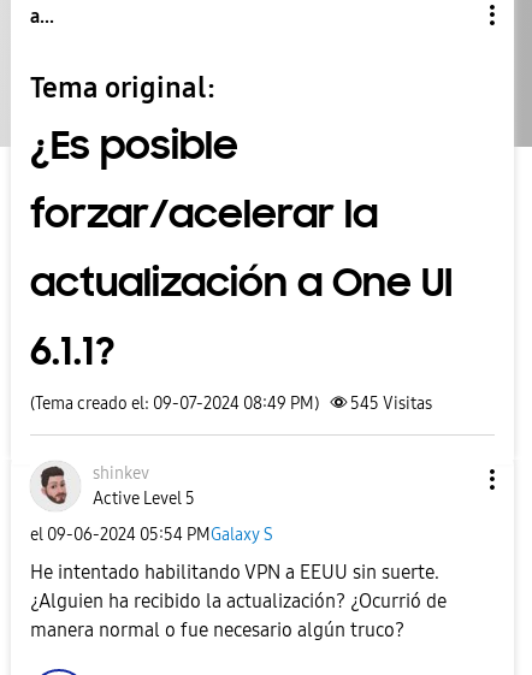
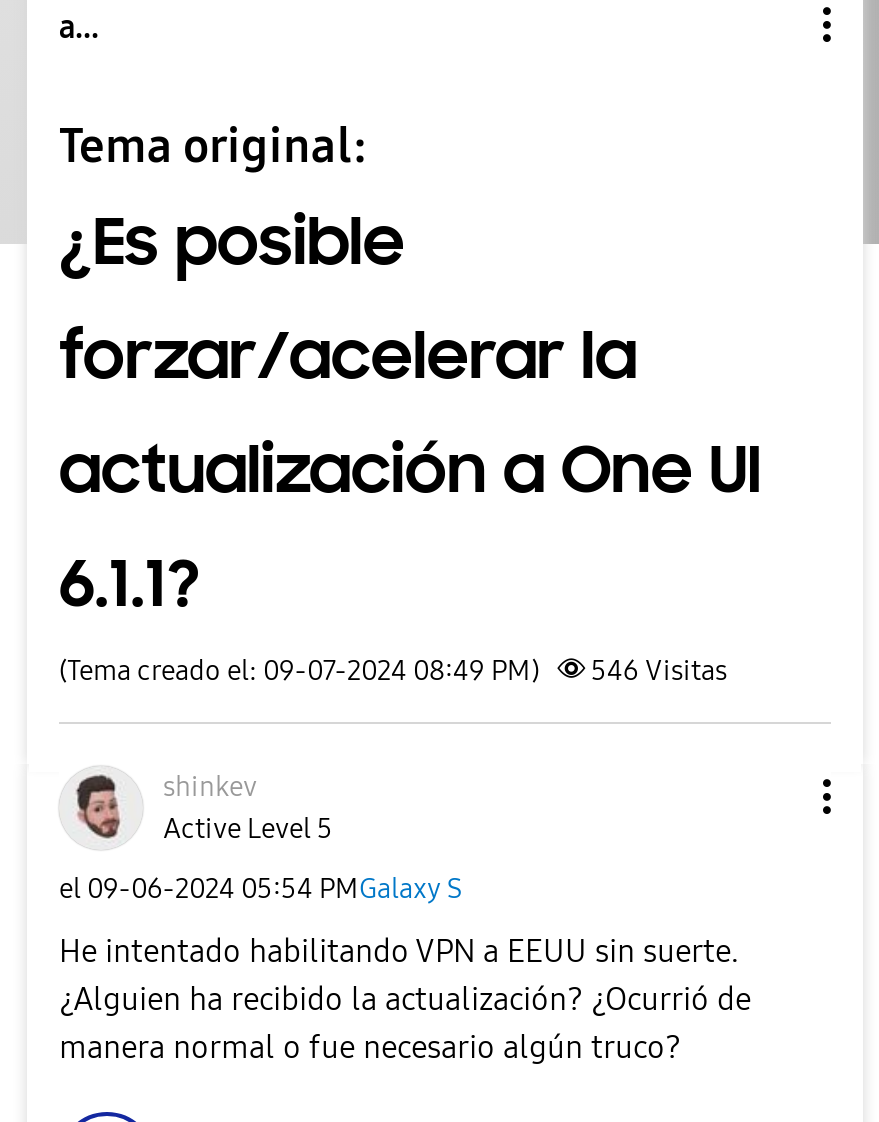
[30,393,432,414] (Tema creado el: 09-07-2024 08:49 PM) 545 Visitas -> [59,654,727,688] (Tema creado el: 09-07-2024 08:49 PM) 546 Visitas

